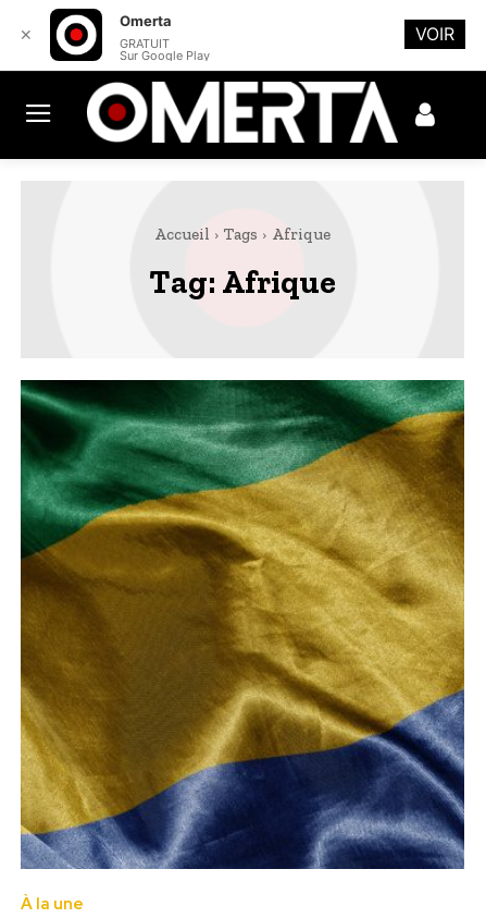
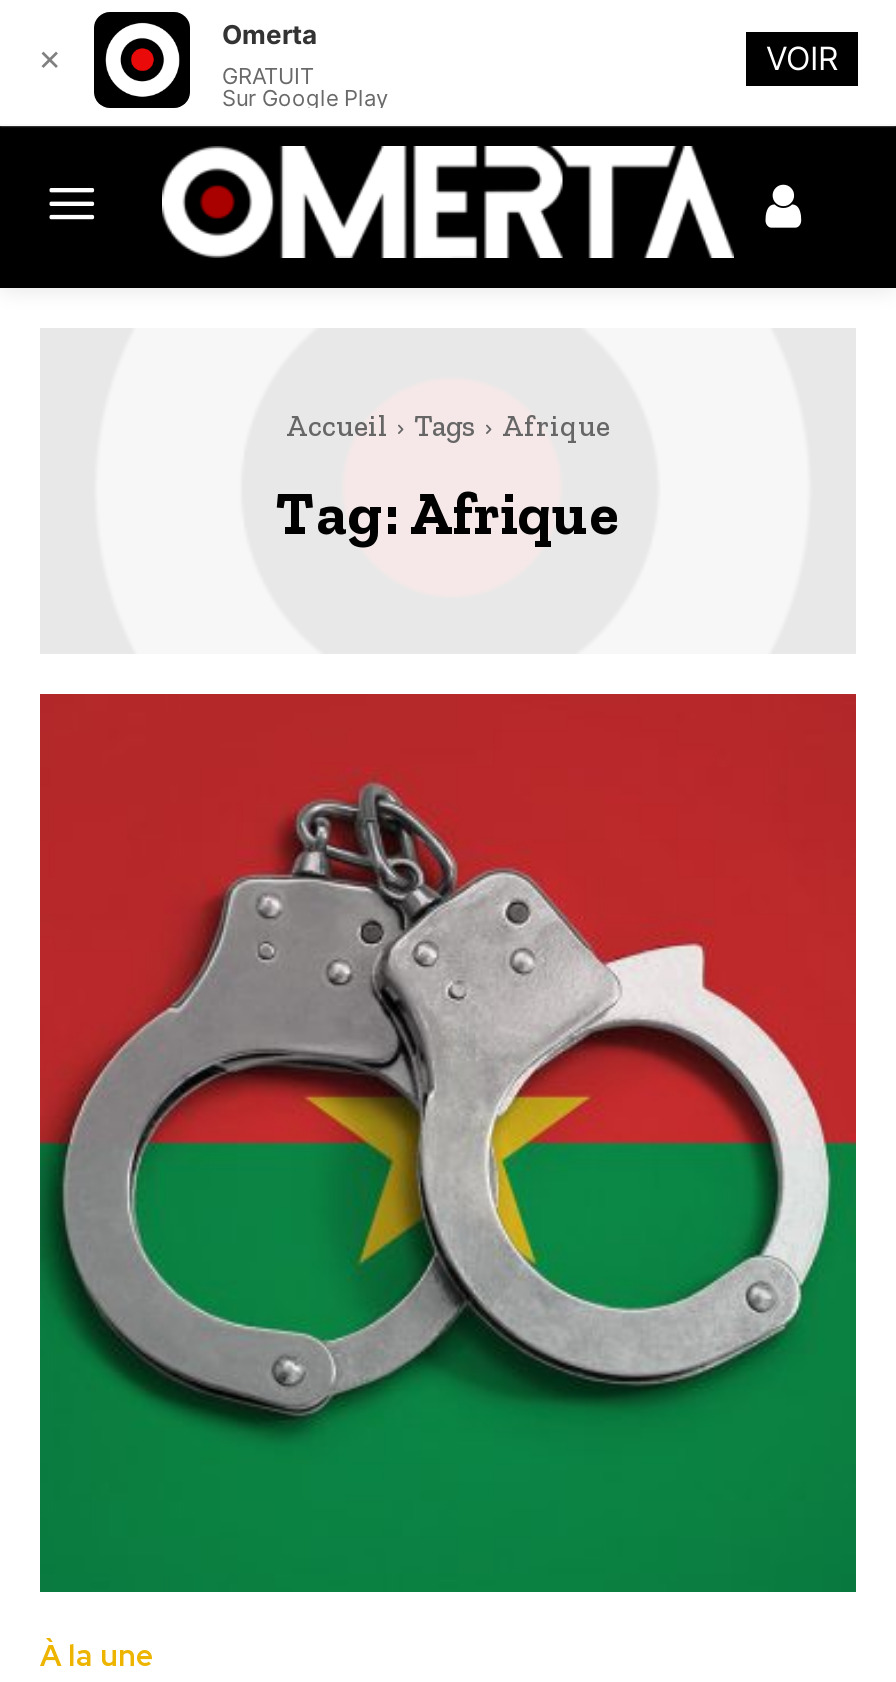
[20,379,465,870] [image] -> [38,692,858,1594] [image]

